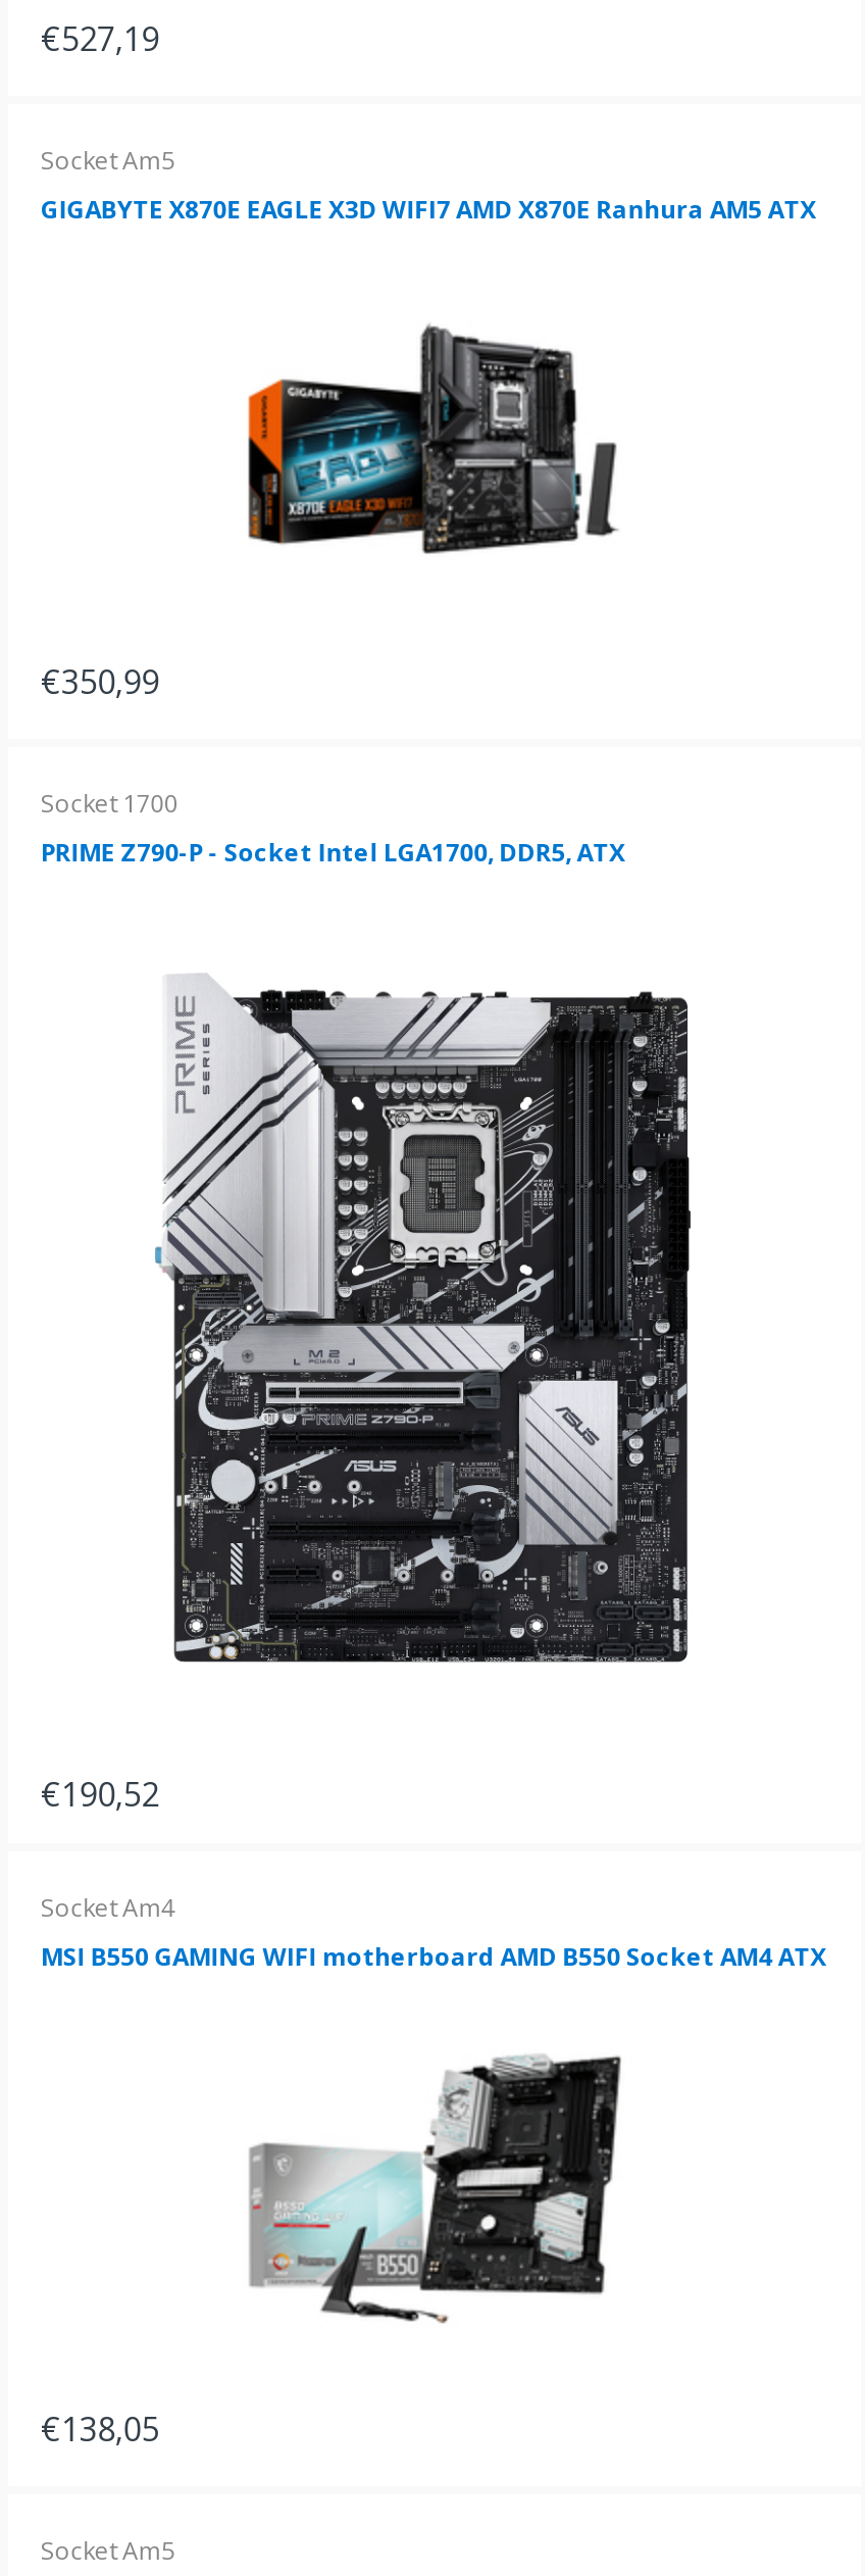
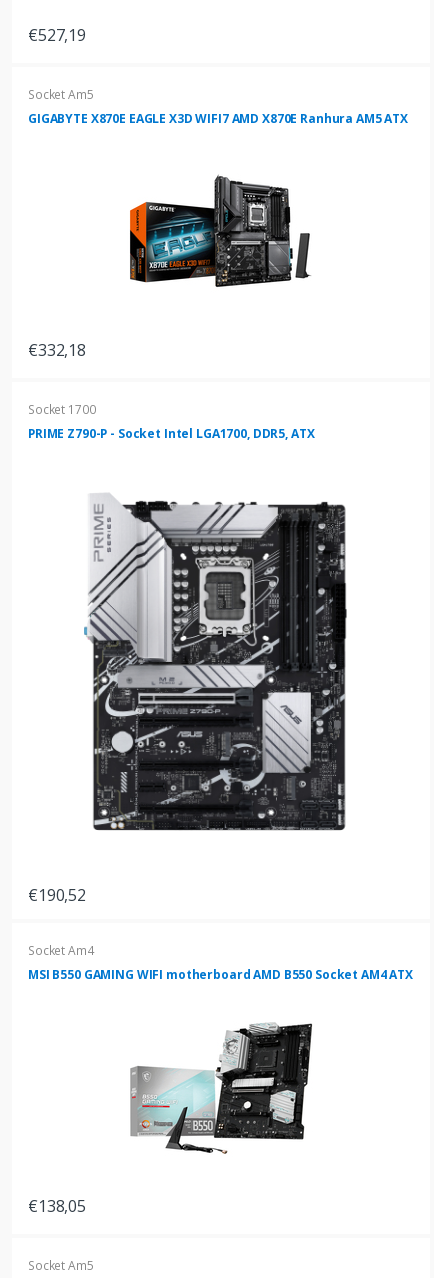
[41,658,159,703] €350,99 -> [28,338,86,360] €332,18

